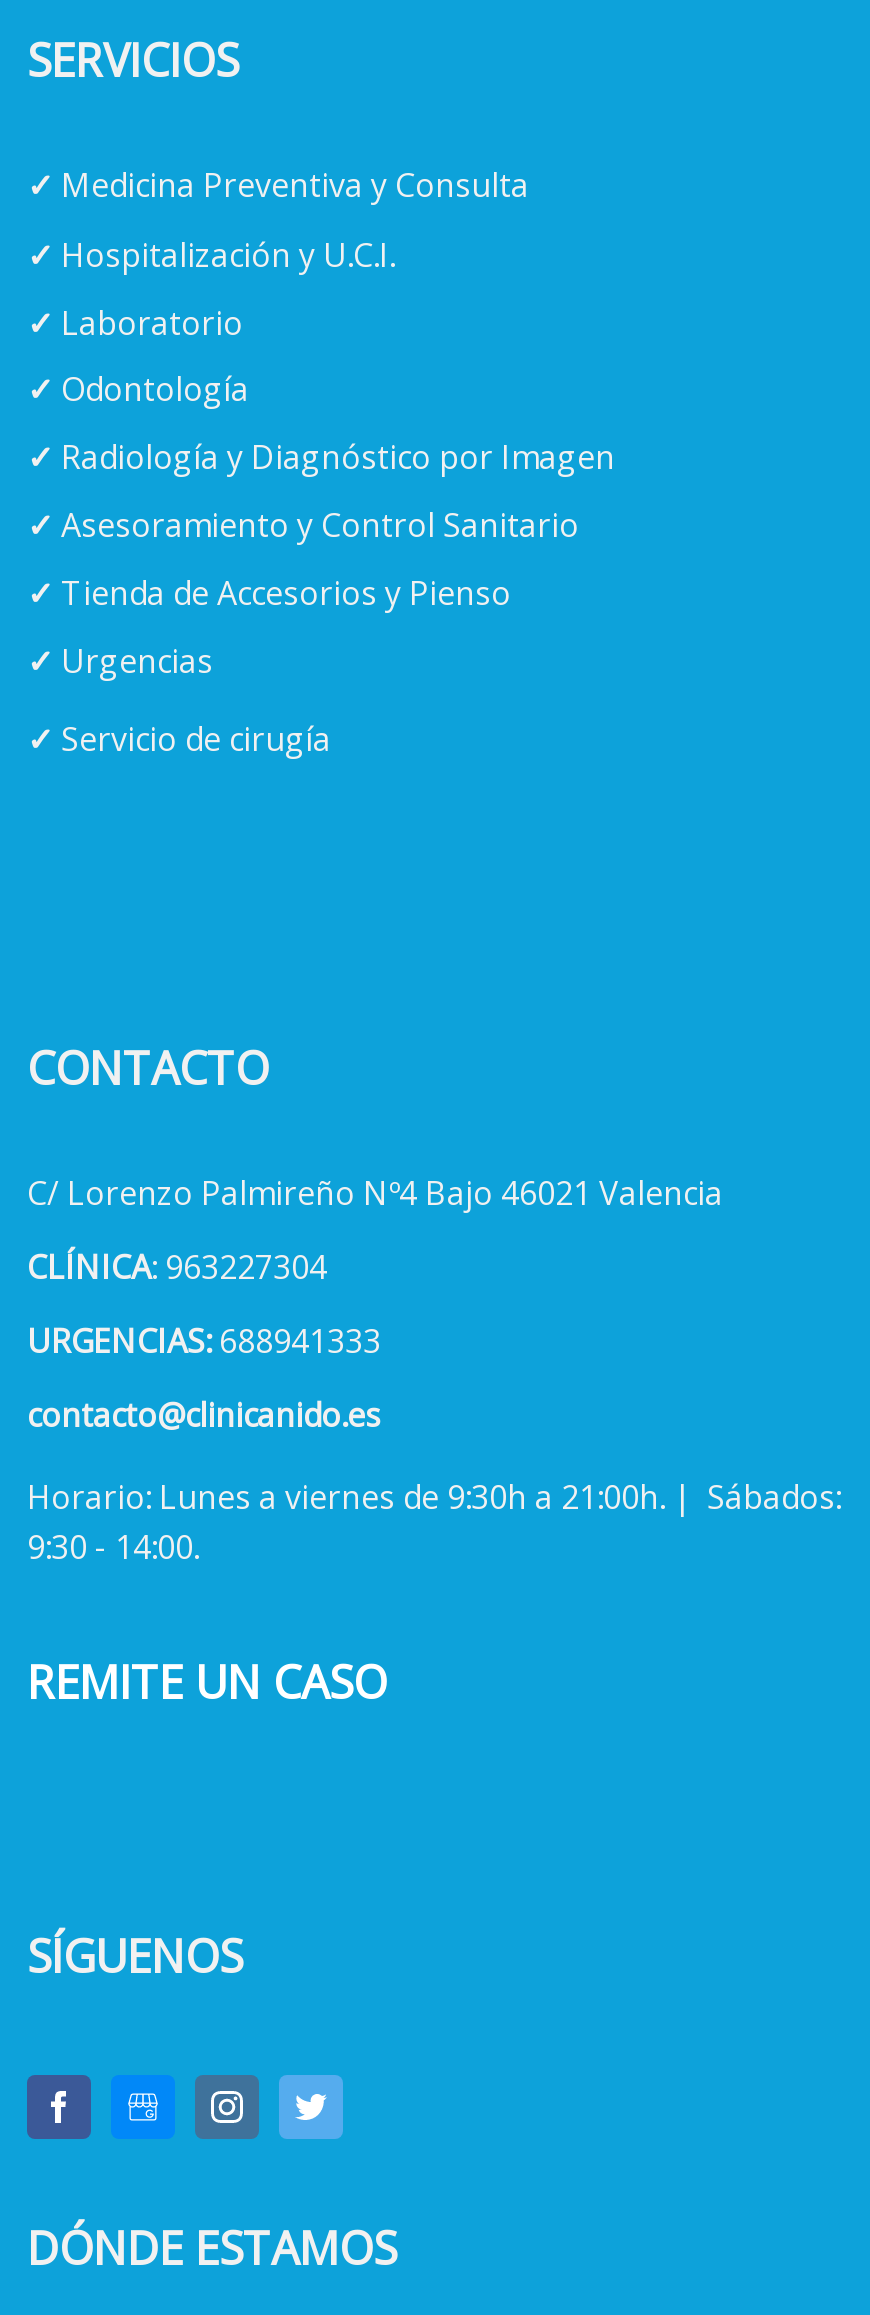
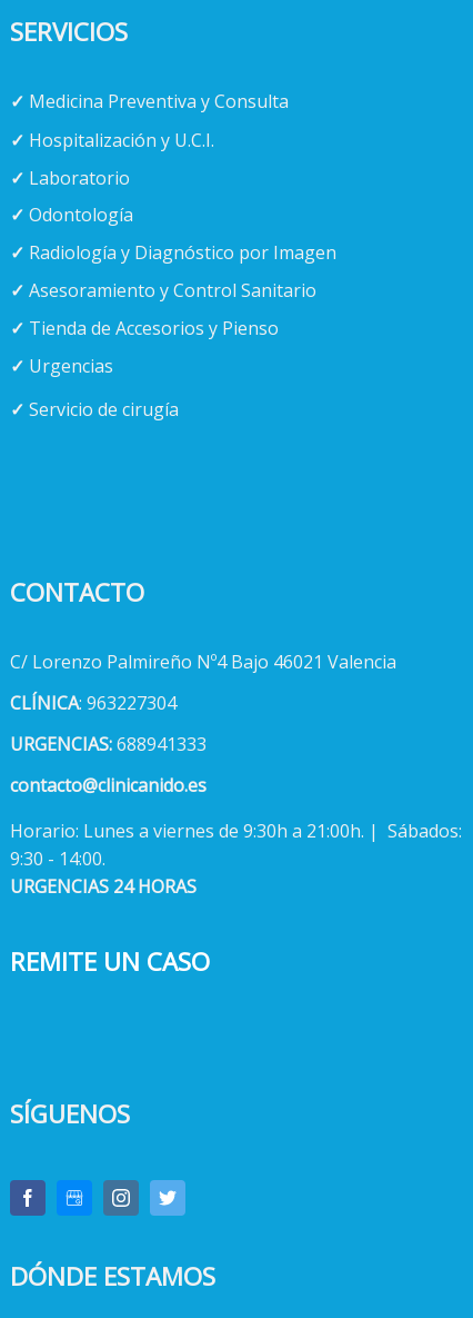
none -> [10,874,197,898] URGENCIAS 24 HORAS

